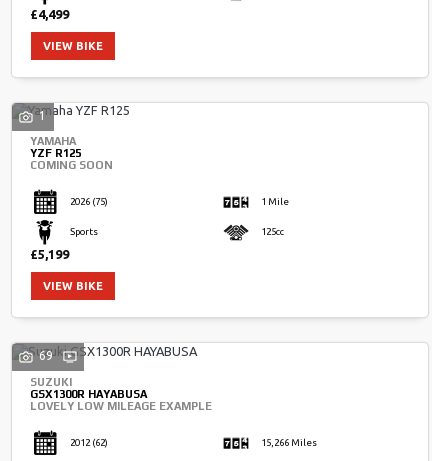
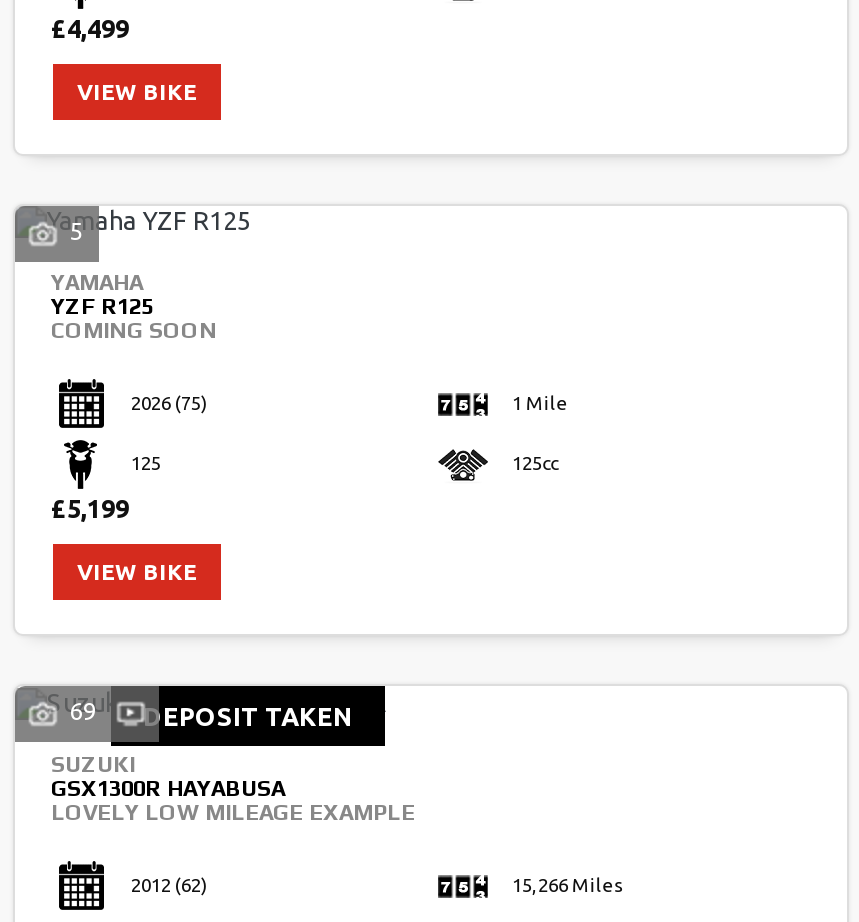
[39,109,46,122] 1 -> [69,218,83,244] 5
[70,226,98,237] Sports -> [131,453,161,475] 125
none -> [143,703,353,731] DEPOSIT TAKEN

